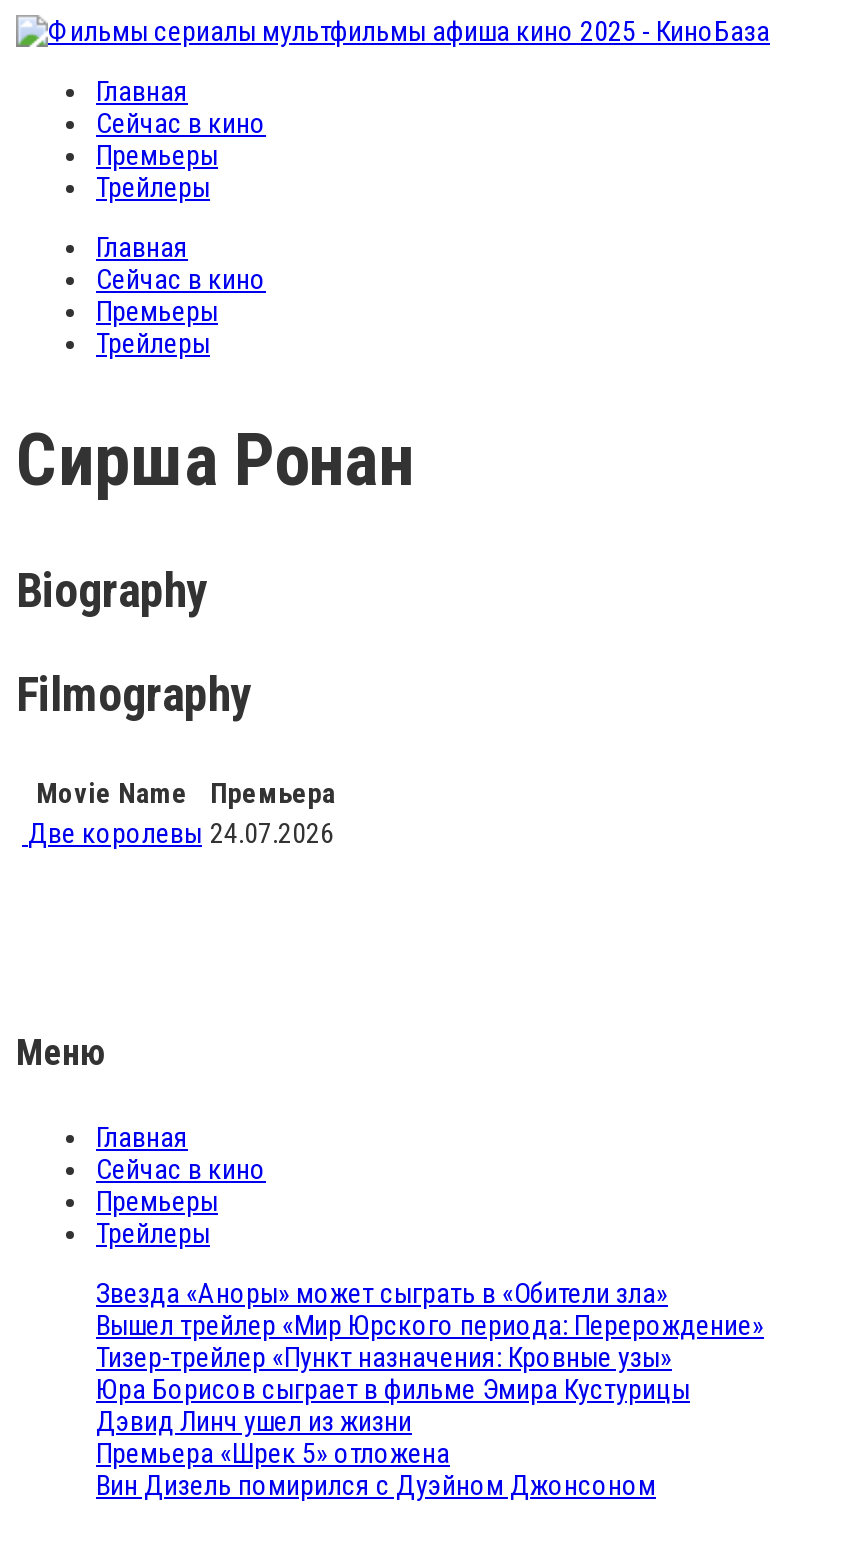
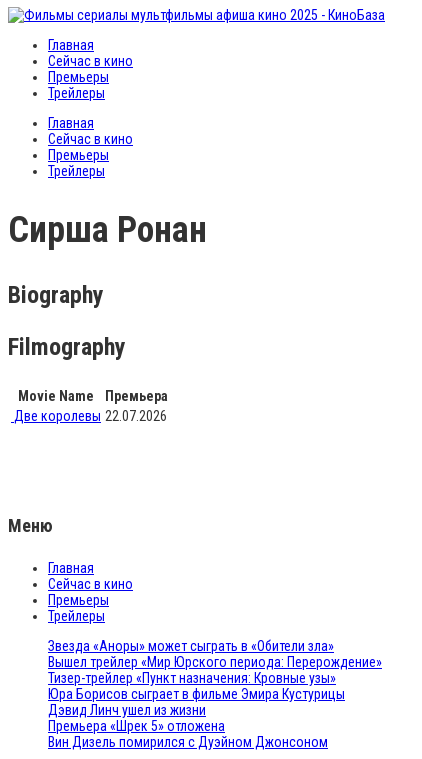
[28,817,334,849] Две королевы 24.07.2026 -> [14,408,167,424] Две королевы 22.07.2026

